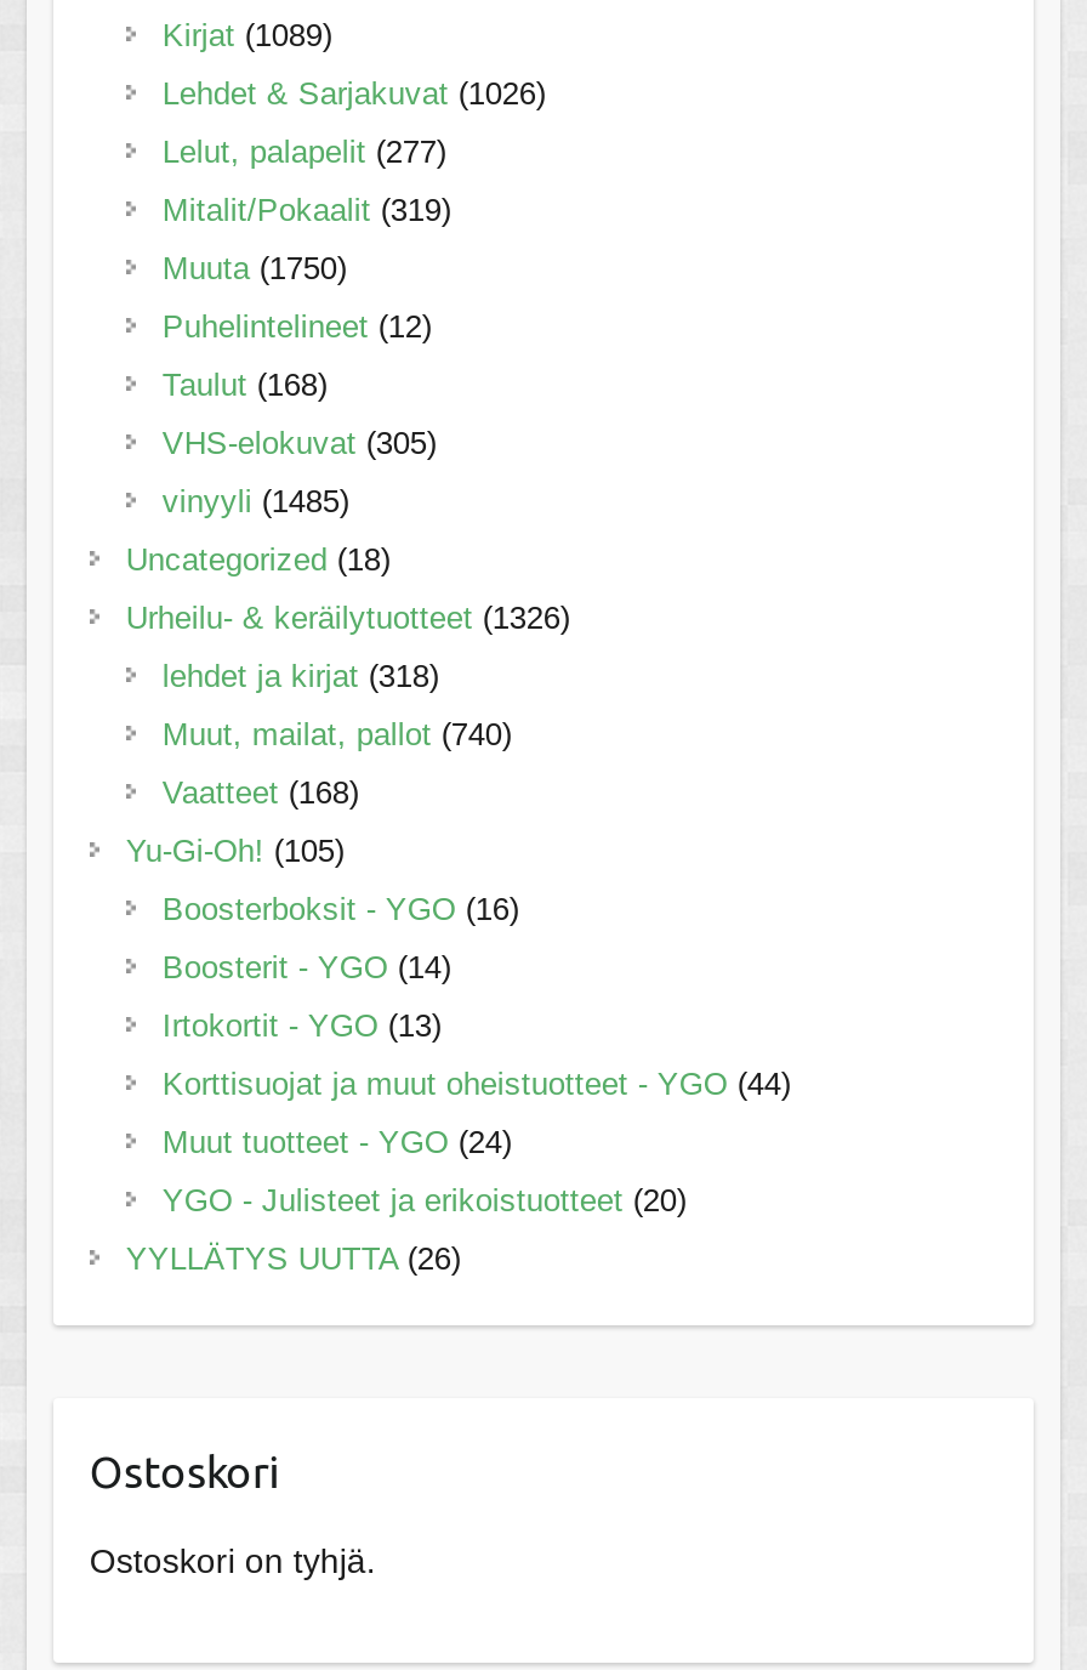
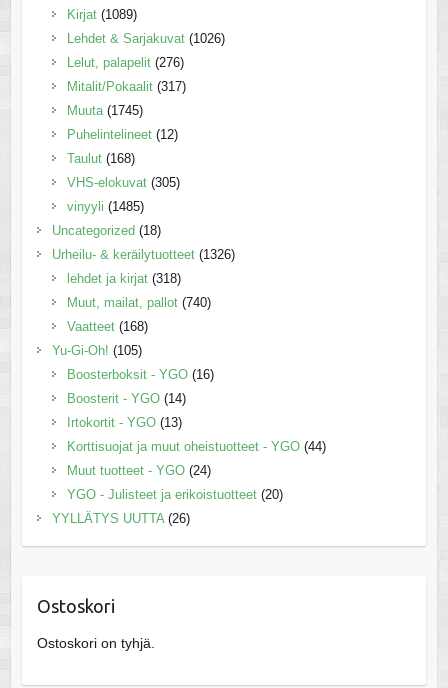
[162,133,446,170] Lelut, palapelit (277) -> [67,55,184,70] Lelut, palapelit (276)
[162,192,451,228] Mitalit/Pokaalit (319) -> [67,79,186,94] Mitalit/Pokaalit (317)
[162,250,346,286] Muuta (1750) -> [67,103,143,118] Muuta (1745)

